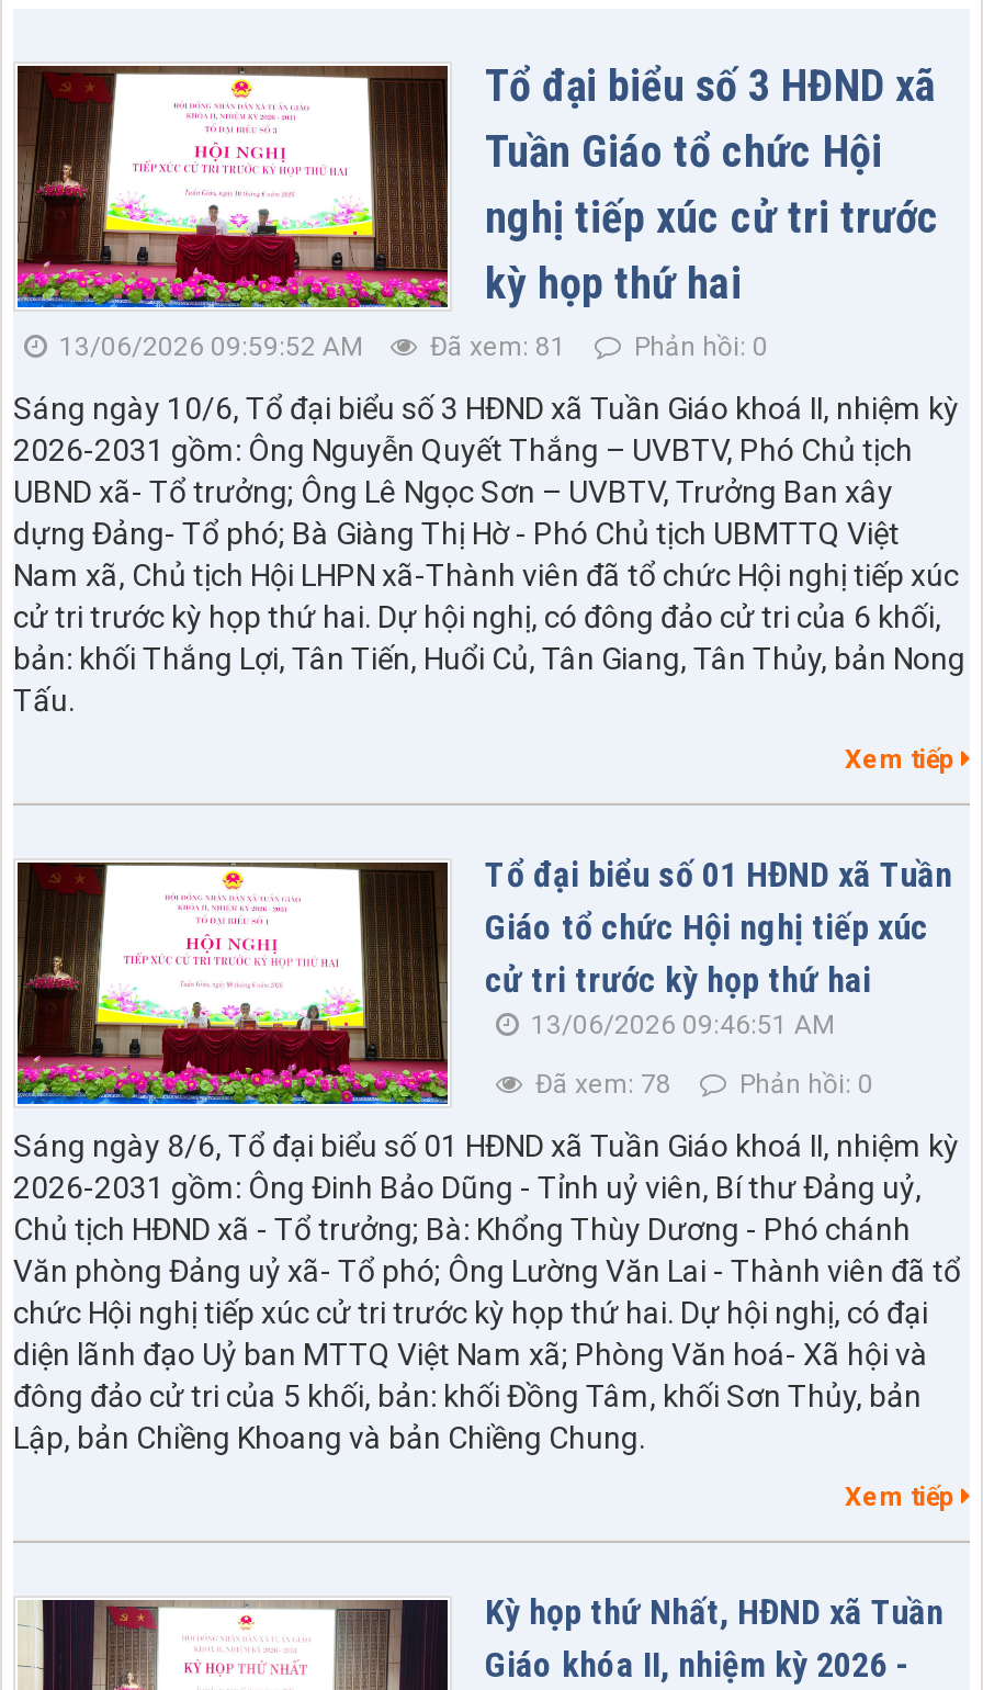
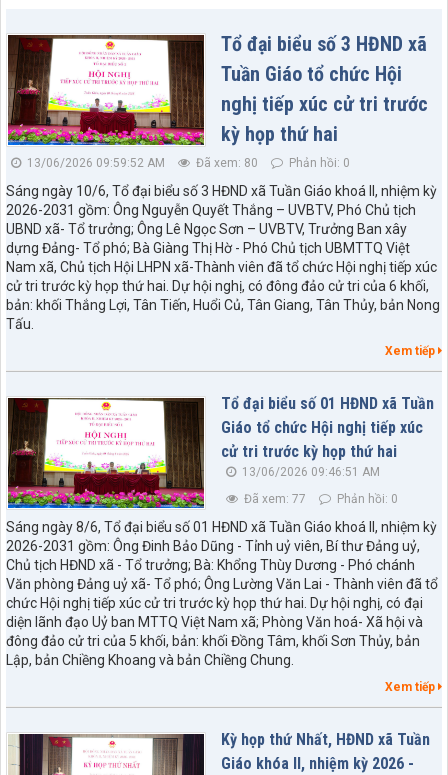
[53,331,768,361] 13/06/2026 09:59:52 AM Đã xem: 81 Phản hồi: 0 -> [24,156,350,170] 13/06/2026 09:59:52 AM Đã xem: 80 Phản hồi: 0
[529,1068,873,1099] Đã xem: 78 Phản hồi: 0 -> [241,492,398,506] Đã xem: 77 Phản hồi: 0

